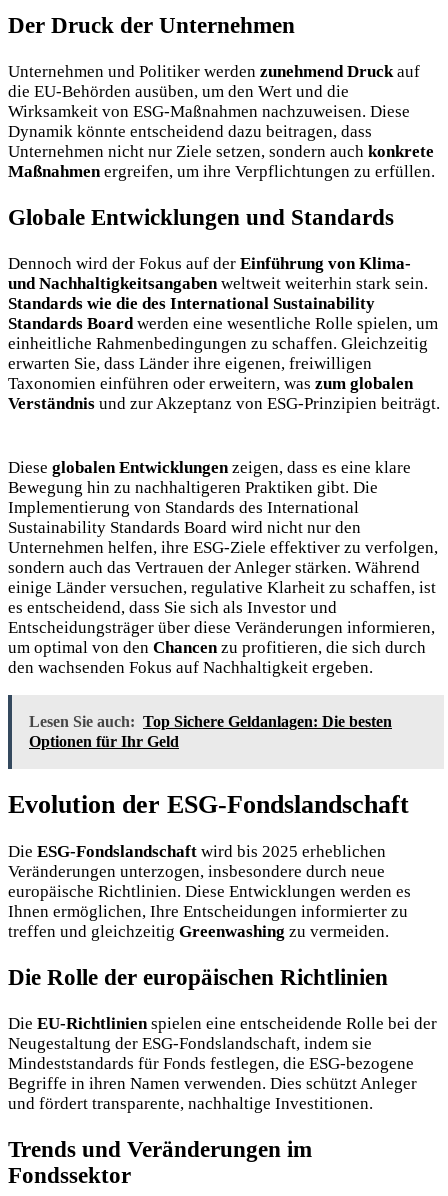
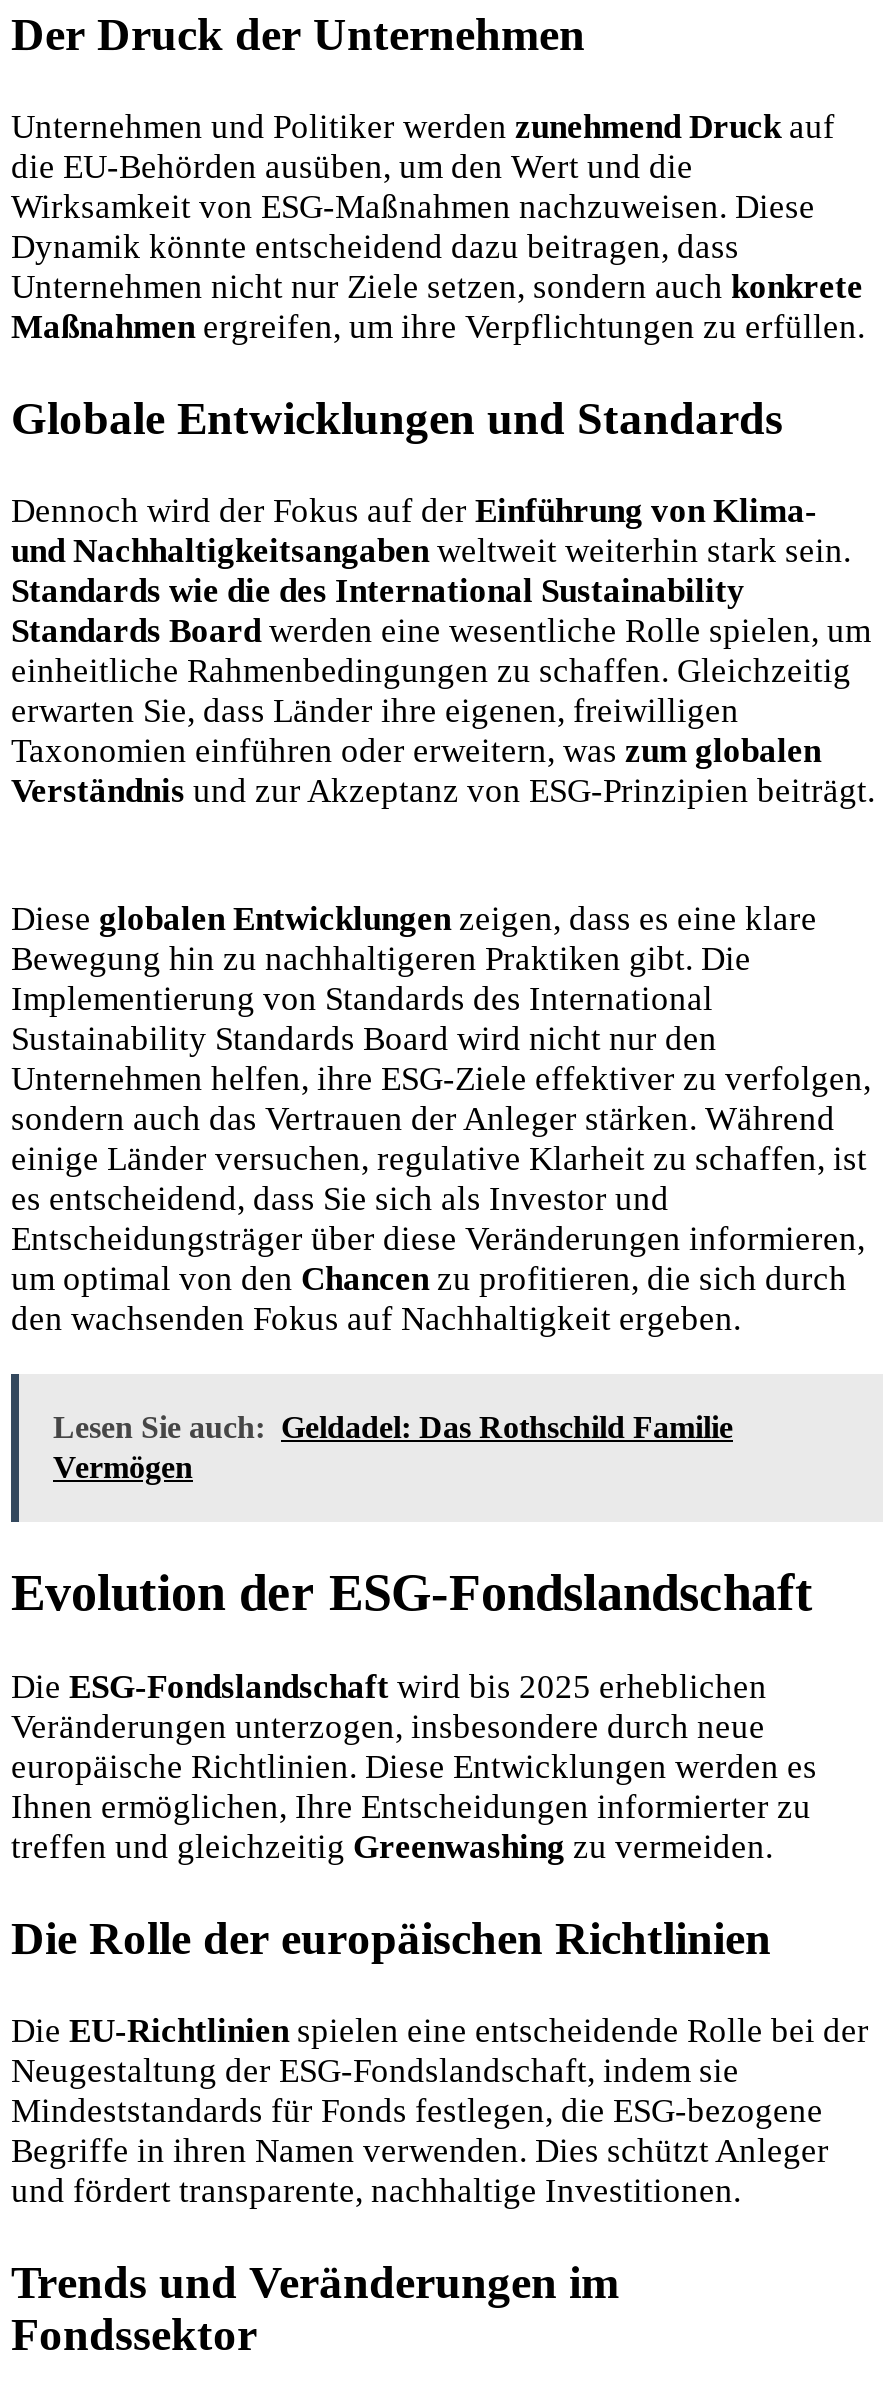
[29,713,392,750] Lesen Sie auch: Top Sichere Geldanlagen: Die besten | Optionen für Ihr Geld -> [53,1409,733,1483] Lesen Sie auch: Geldadel: Das Rothschild Familie | Vermögen

